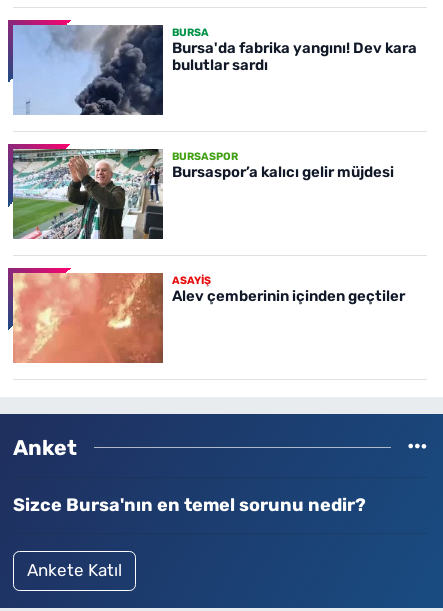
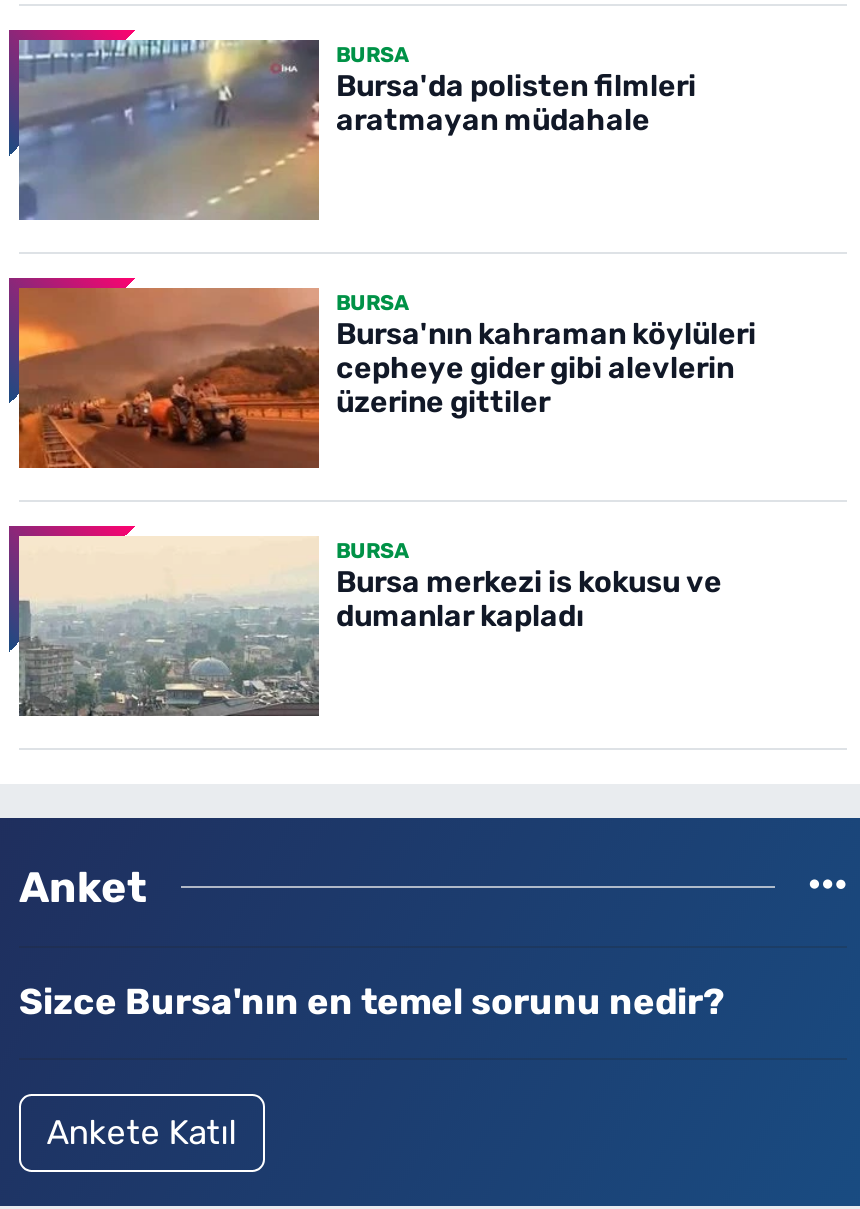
[12,19,416,116] [image] | Bursa'da fabrika yangını! Dev kara | bulutlar sardı -> [13,27,696,221] [image] | Bursa'da polisten filmleri | aratmayan müdahale
[12,143,393,240] [image] | BURSASPOR | Bursaspor’a kalıcı gelir müjdesi -> [13,275,756,471] [image] | BURSA | Bursa'nın kahraman köylüleri | cepheye gider gibi alevlerin | üzerine gittiler
[12,267,404,364] [image] | ASAYİŞ | Alev çemberinin içinden geçtiler -> [13,523,722,717] [image] | BURSA | Bursa merkezi is kokusu ve | dumanlar kapladı

